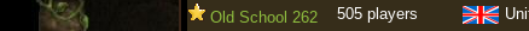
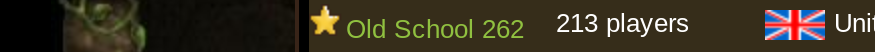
[210,5,417,26] Old School 262 505 players -> [346,8,690,44] Old School 262 213 players

